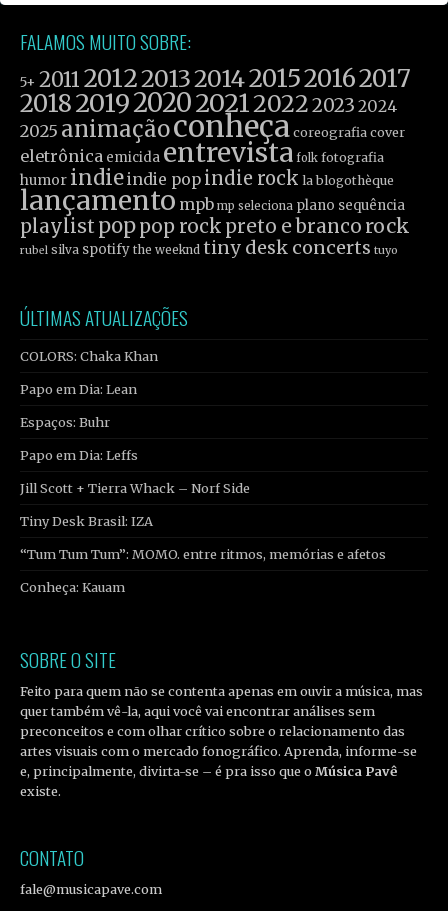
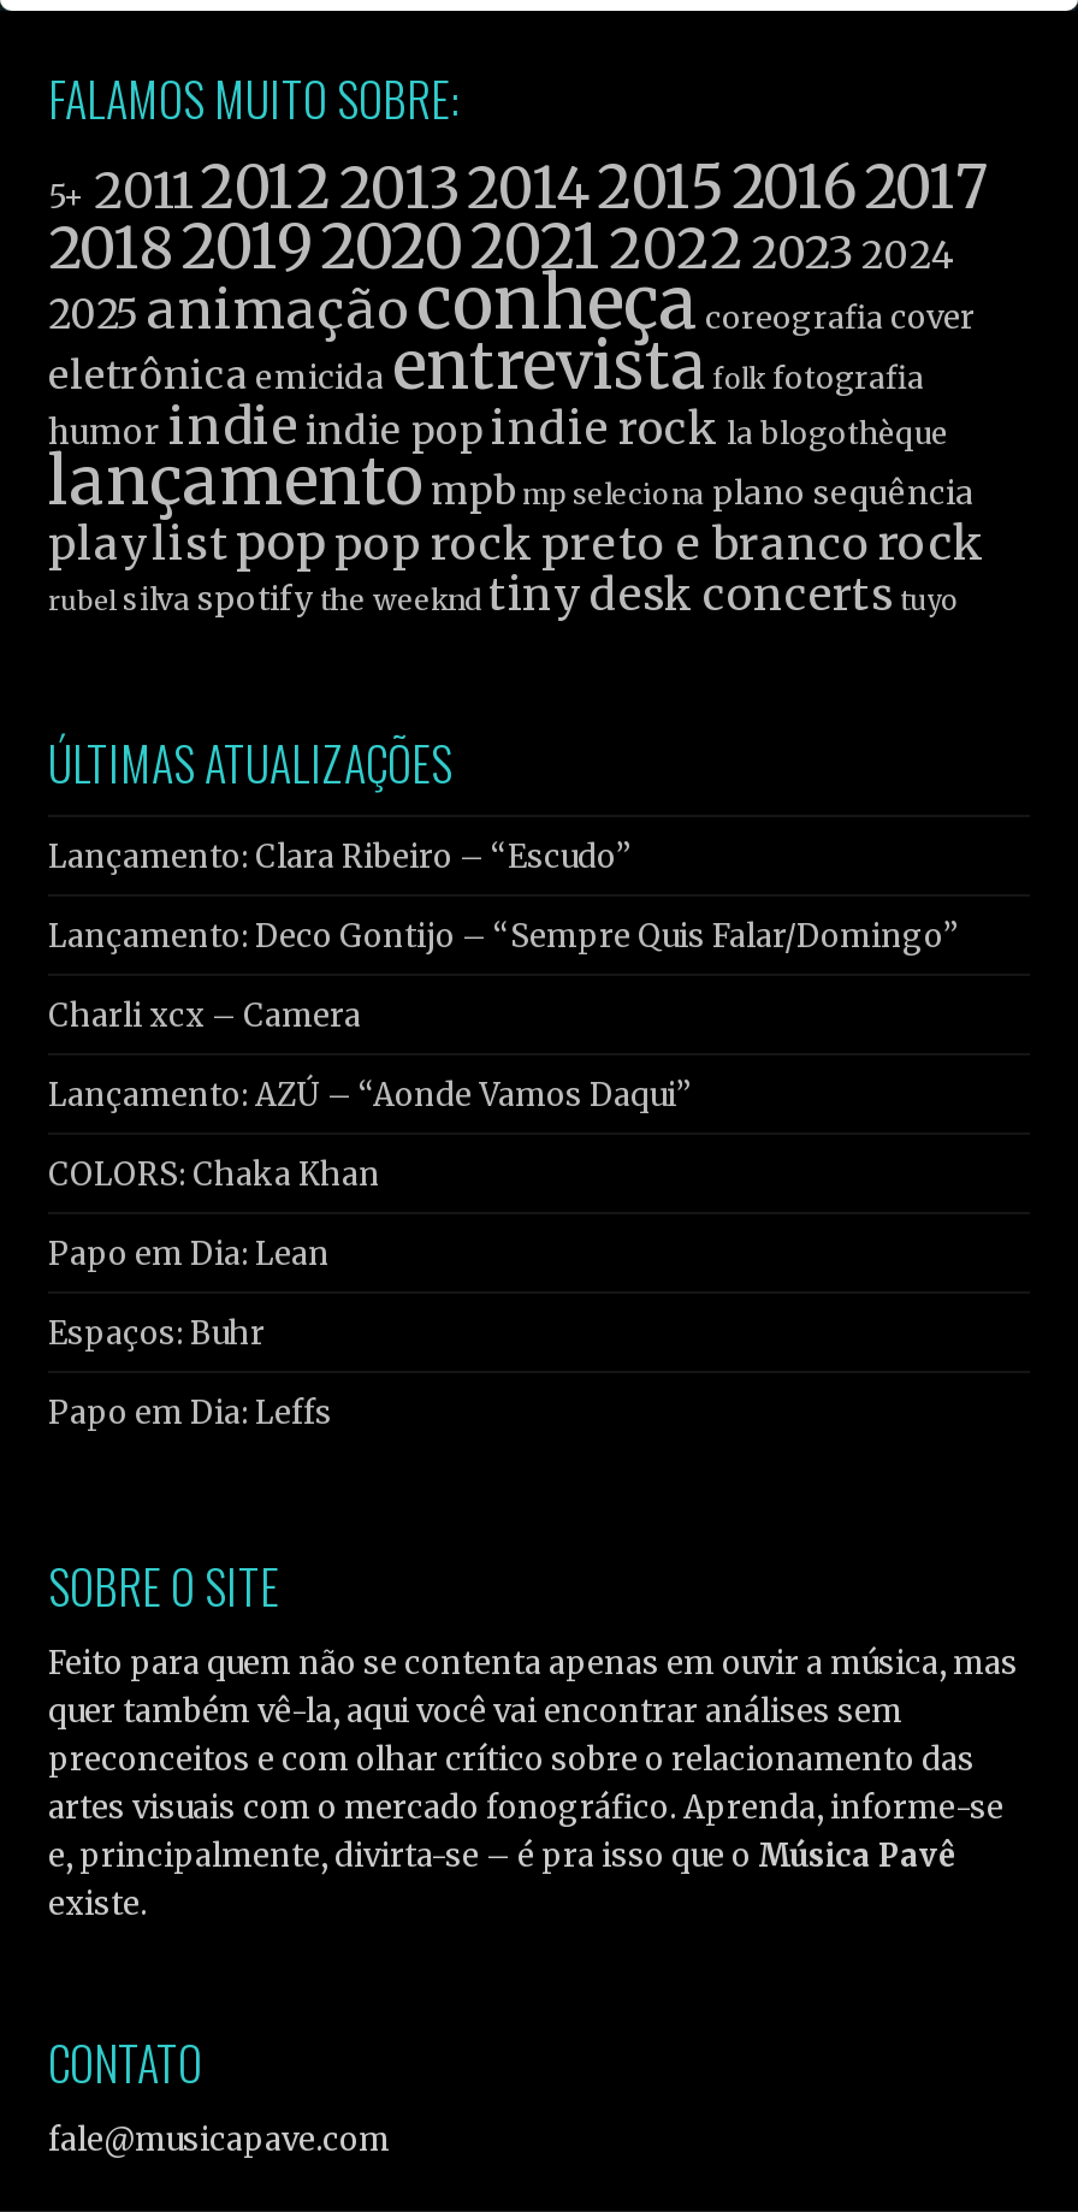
none -> [48,836,960,1113] Lançamento: Clara Ribeiro – “Escudo” | Lançamento: Deco Gontijo – “Sempre Quis Falar/Domingo” | Charli xcx – Camera | Lançamento: AZÚ – “Aonde Vamos Daqui”
moved [20,347,158,462] -> [48,1154,380,1431]: COLORS: Chaka Khan | Papo em Dia: Lean | Espaços: Buhr | Papo em Dia: Leffs
[20,479,389,594] Jill Scott + Tierra Whack – Norf Side | Tiny Desk Brasil: IZA | “Tum Tum Tum”: MOMO. entre ritmos, memórias e afetos | Conheça: Kauam -> none

